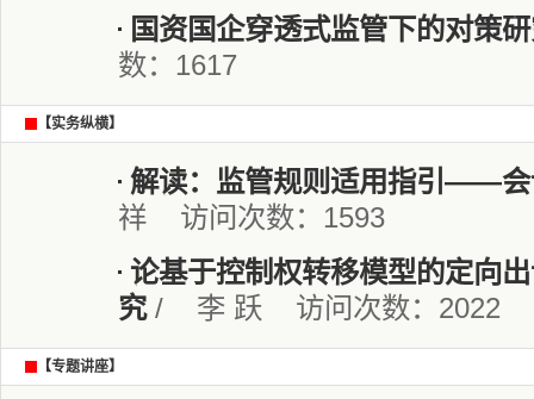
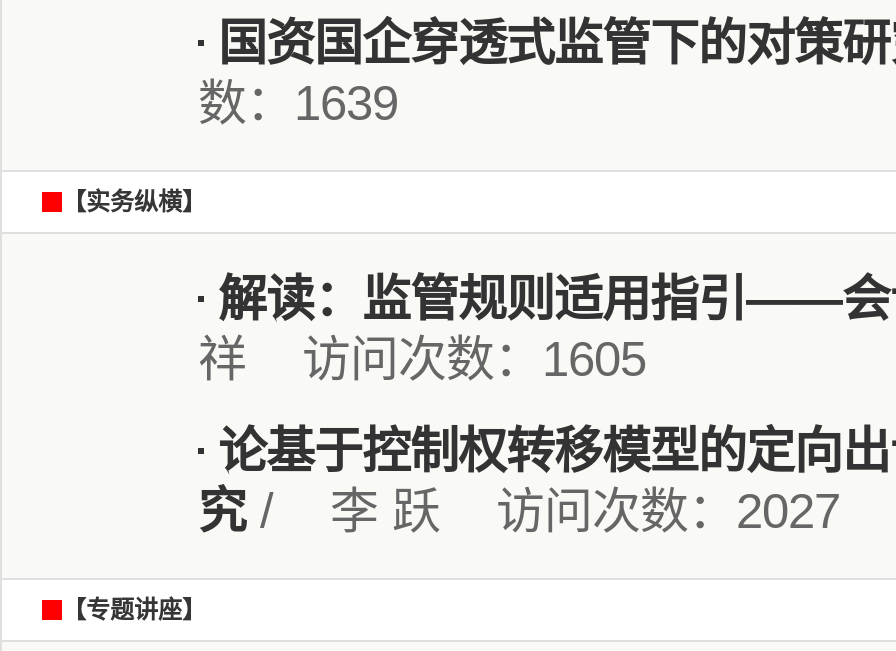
[118,49,237,81] 数：1617 -> [198,76,398,130] 数：1639
[118,201,385,233] 祥 访问次数：1593 -> [198,332,646,386] 祥 访问次数：1605
[118,292,501,324] 究/ 李 跃 访问次数：2022 -> [198,484,840,538] 究/ 李 跃 访问次数：2027

